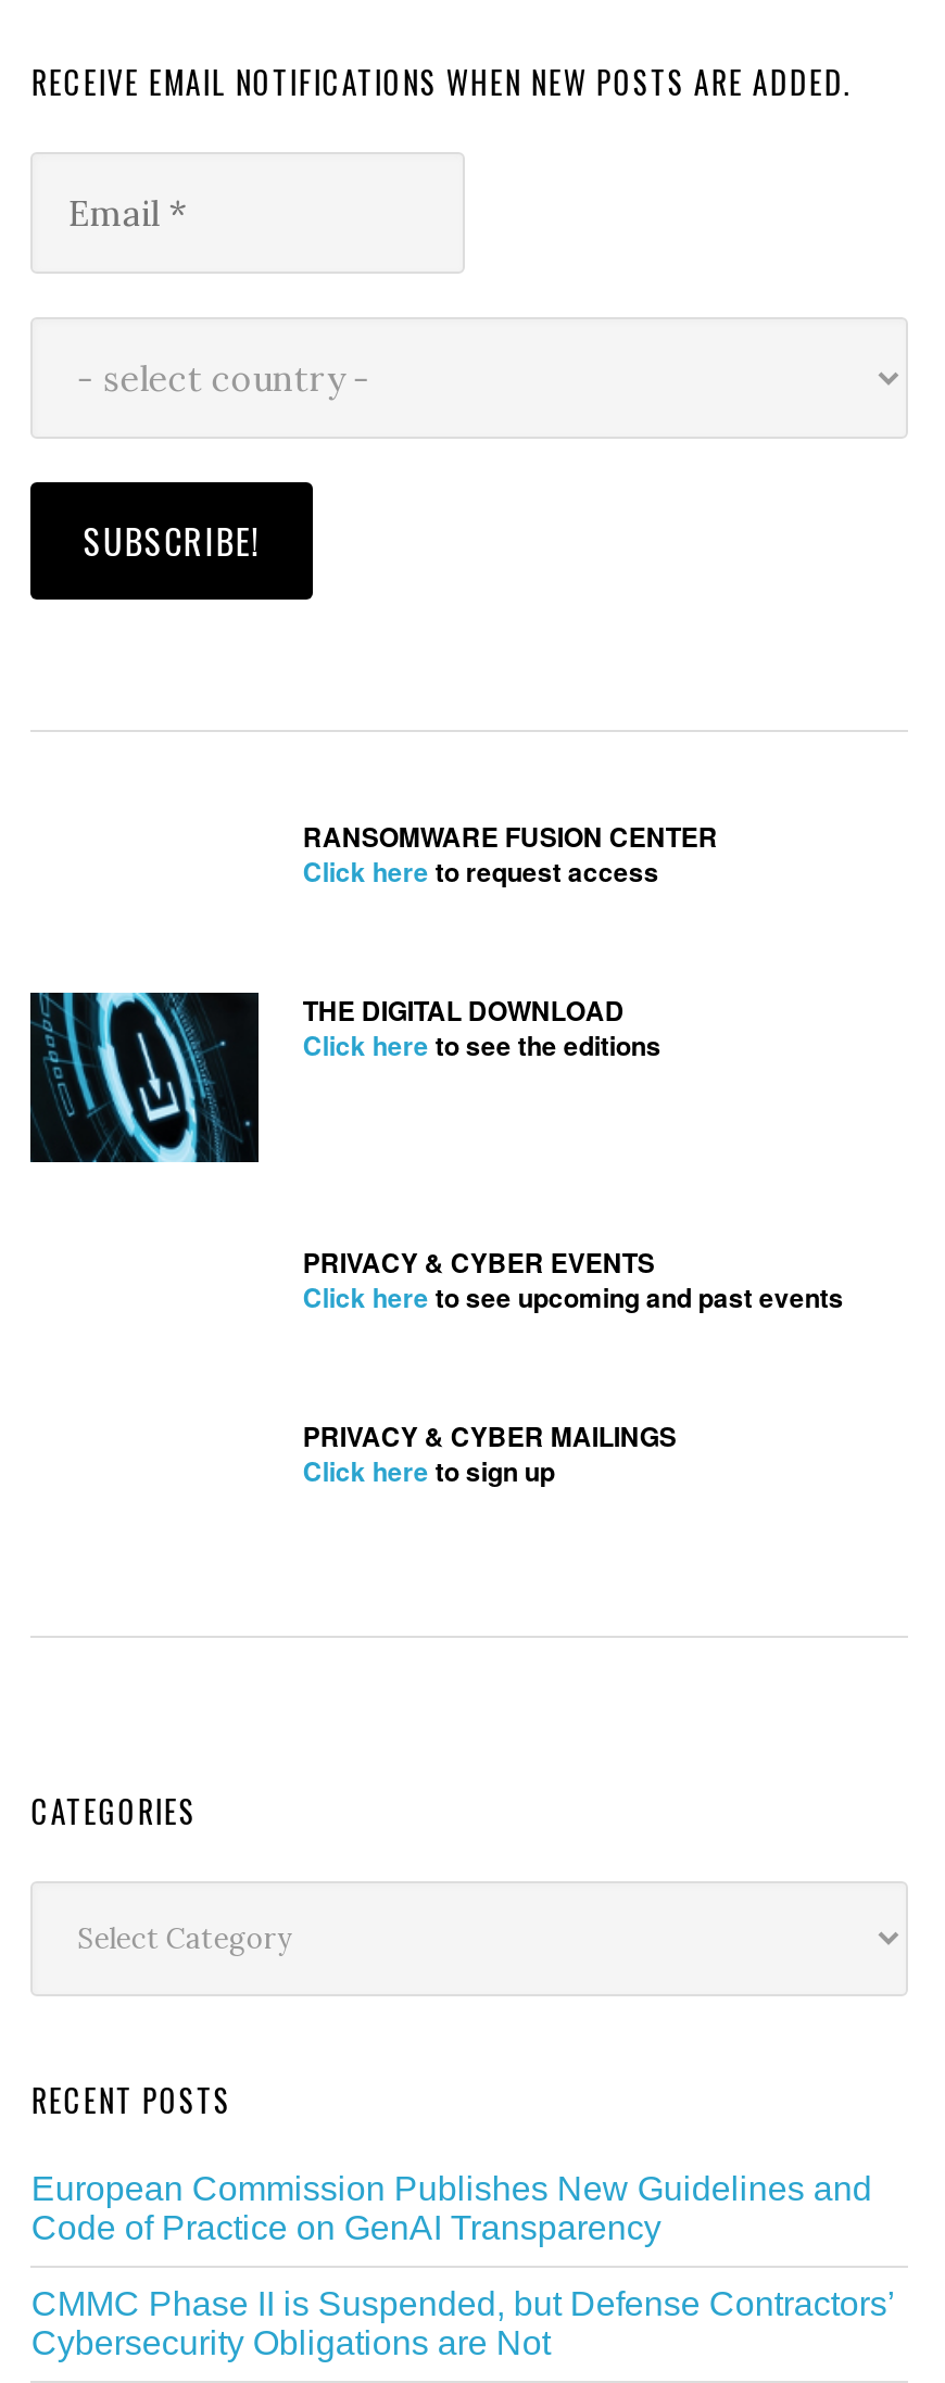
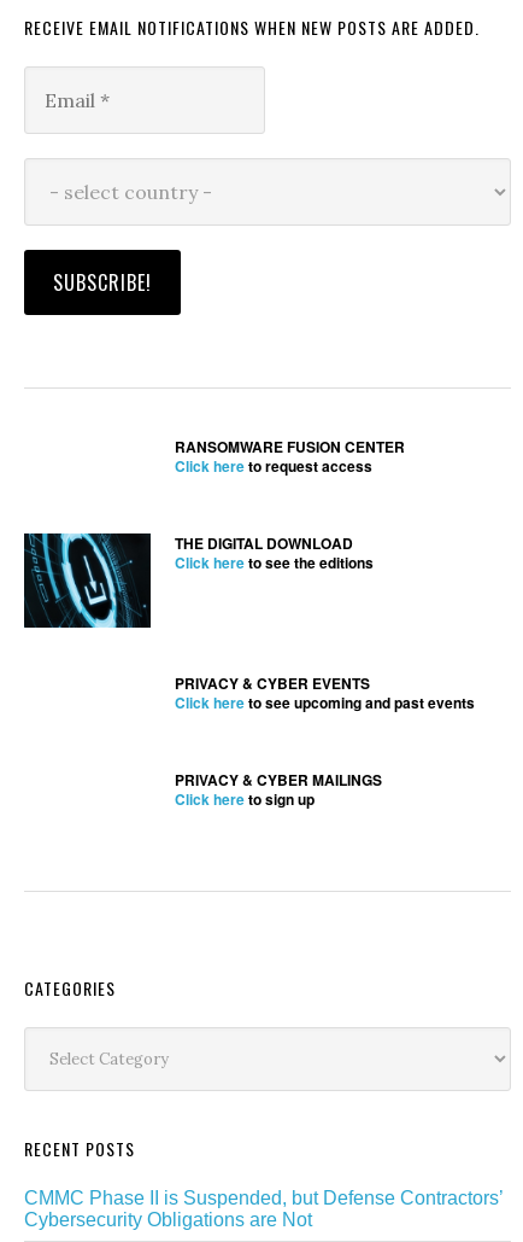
[31,2169,872,2245] European Commission Publishes New Guidelines and | Code of Practice on GenAI Transparency -> none

